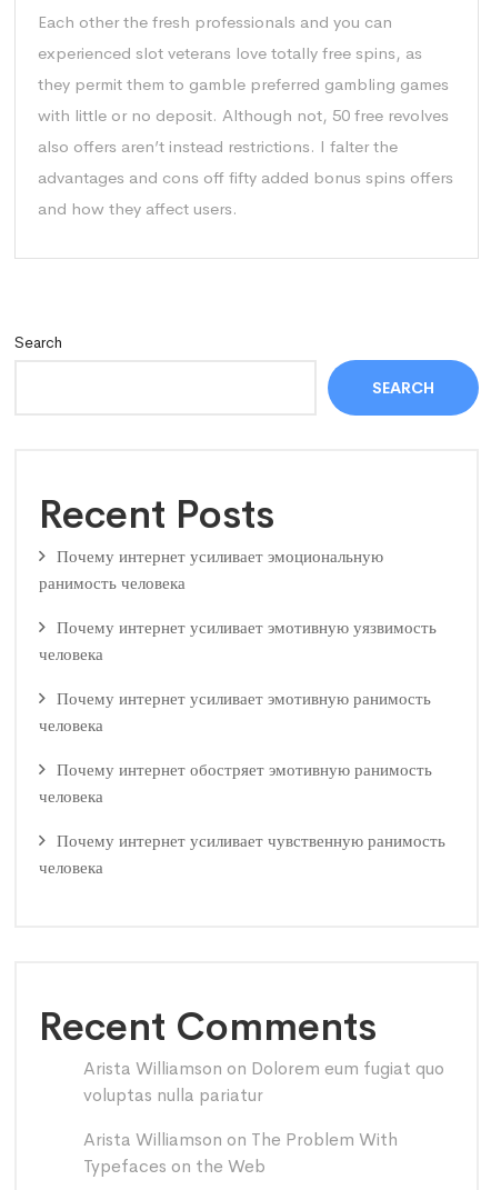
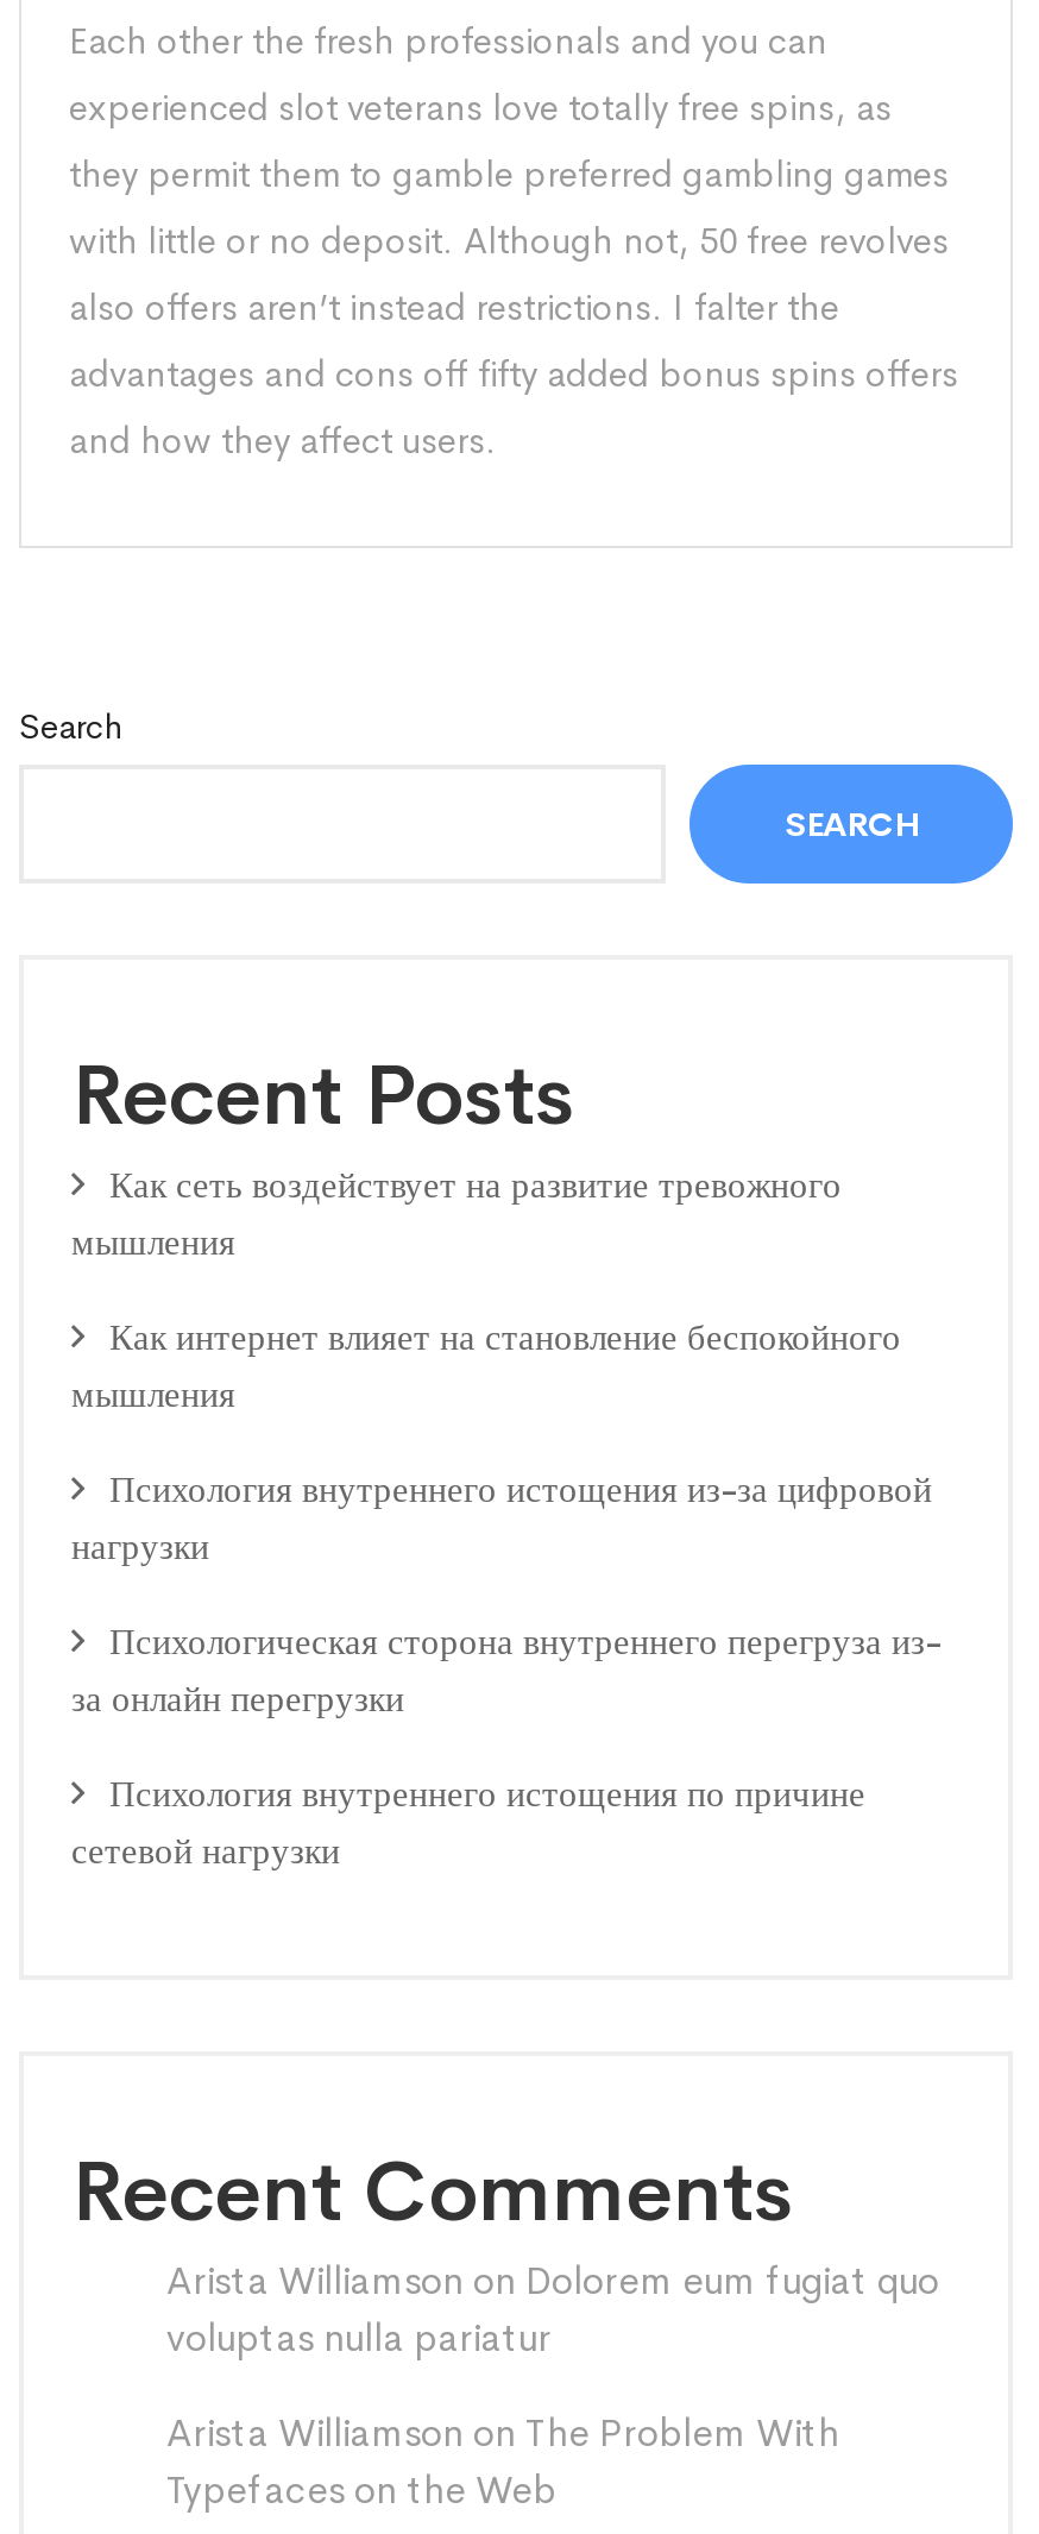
[39,546,383,594] Почему интернет усиливает эмоциональную | ранимость человека -> [71,1162,842,1265] Как сеть воздействует на развитие тревожного | мышления
[39,617,437,665] Почему интернет усиливает эмотивную уязвимость | человека -> [71,1314,901,1417] Как интернет влияет на становление беспокойного | мышления
[39,688,431,736] Почему интернет усиливает эмотивную ранимость | человека -> [71,1467,932,1569] Психология внутреннего истощения из-за цифровой | нагрузки
[39,759,432,807] Почему интернет обостряет эмотивную ранимость | человека -> [71,1619,942,1721] Психологическая сторона внутреннего перегруза из- | за онлайн перегрузки
[39,830,445,878] Почему интернет усиливает чувственную ранимость | человека -> [71,1771,865,1873] Психология внутреннего истощения по причине | сетевой нагрузки

